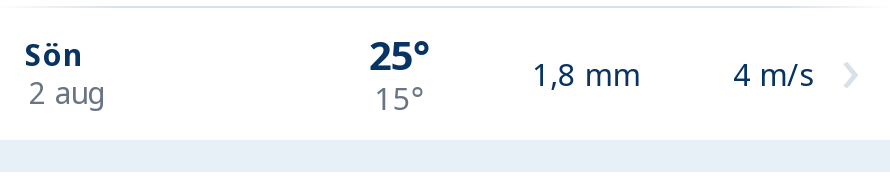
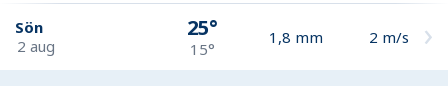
[733,55,813,95] 4 m/s -> [369,27,409,47] 2 m/s

